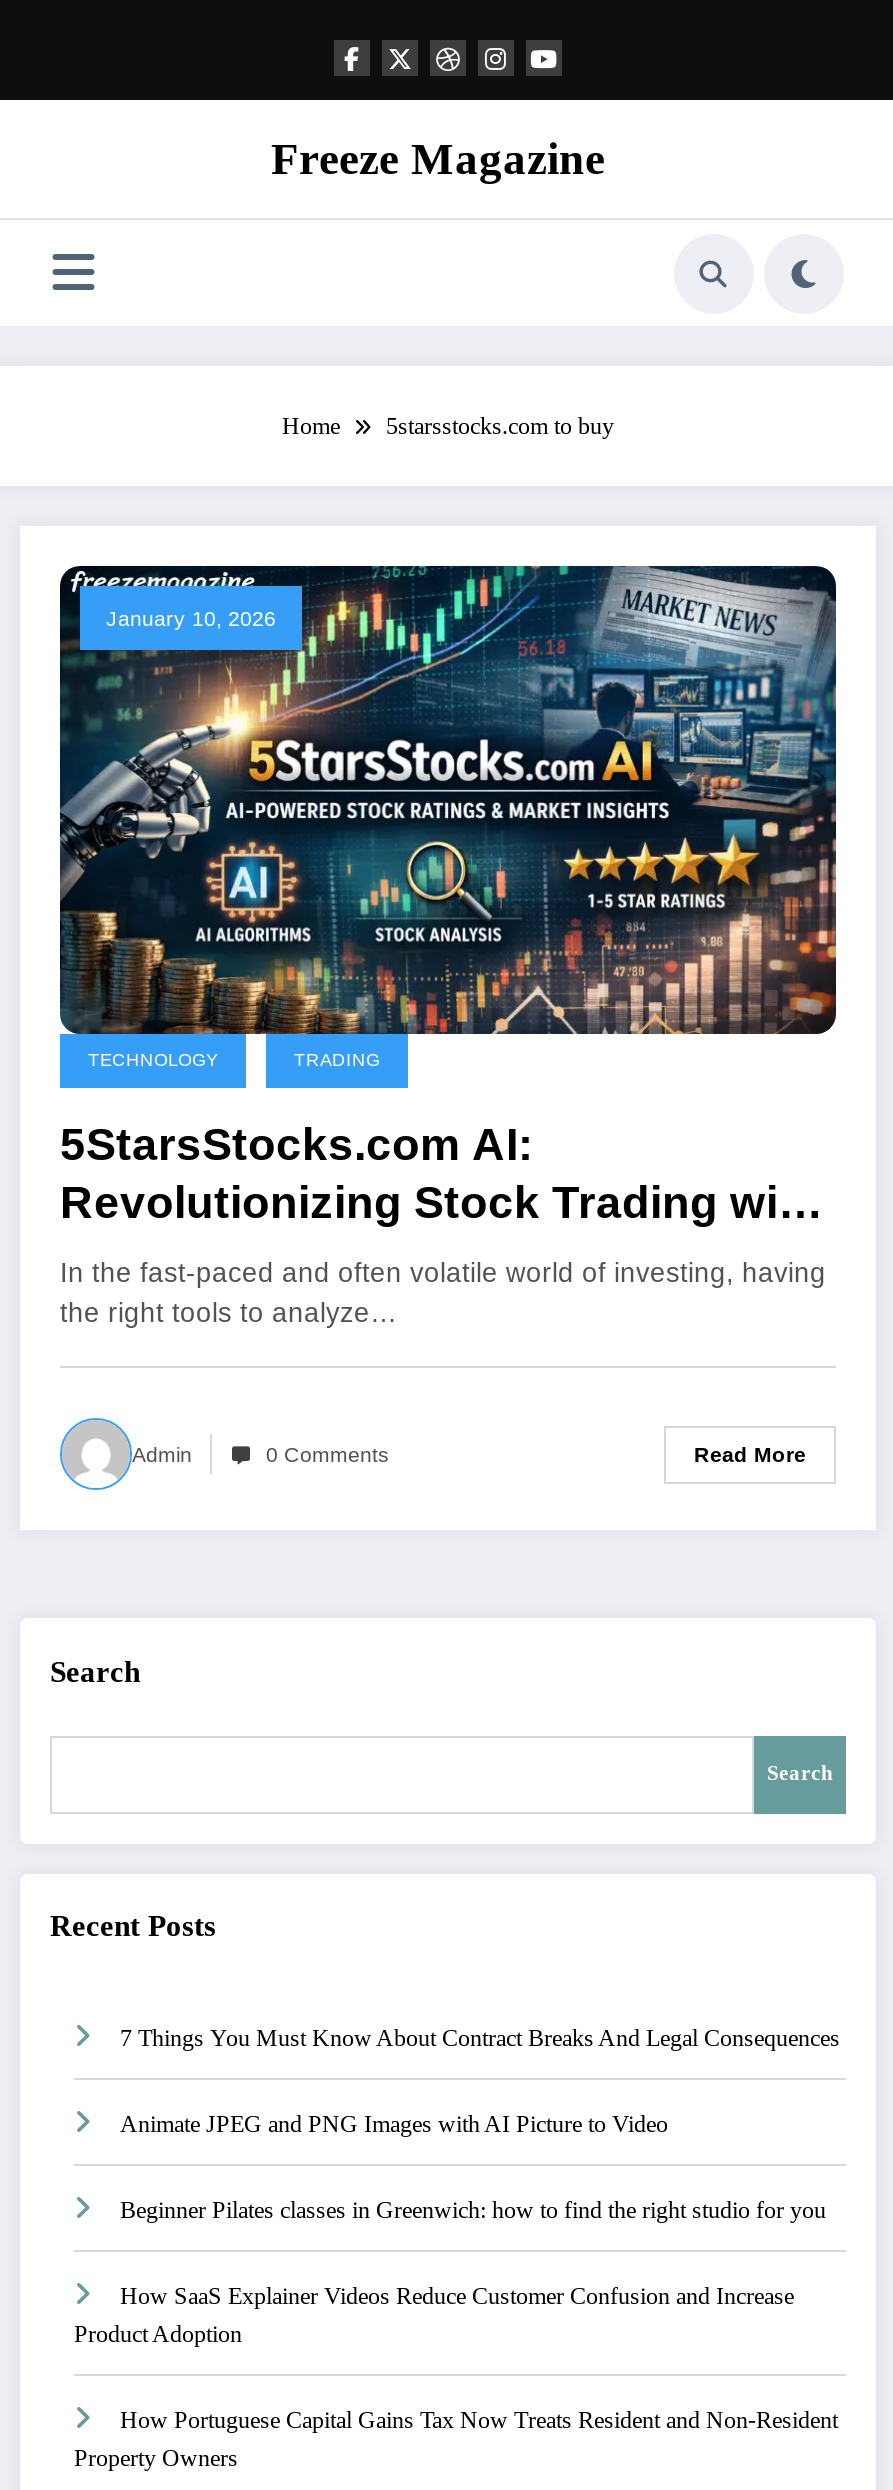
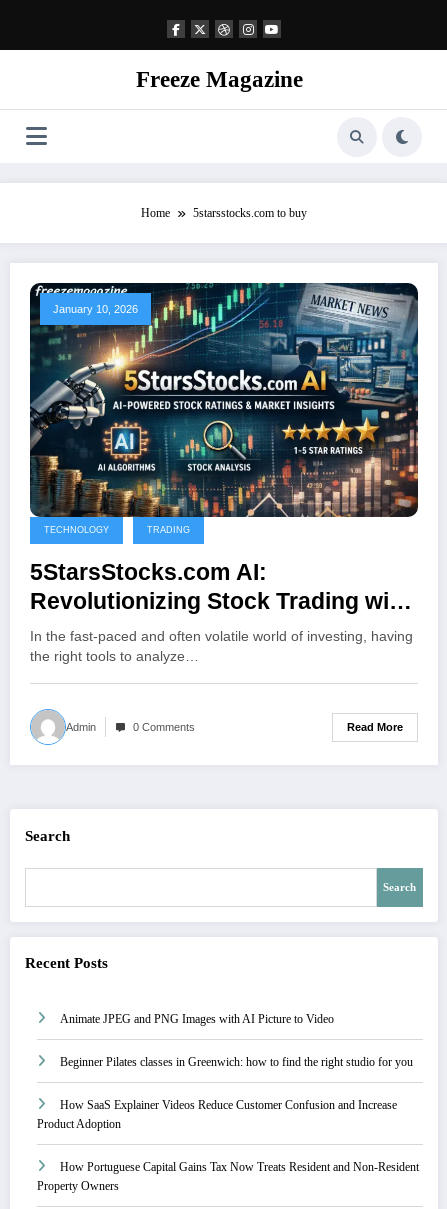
[120,2023,840,2051] 7 Things You Must Know About Contract Breaks And Legal Consequences -> none

